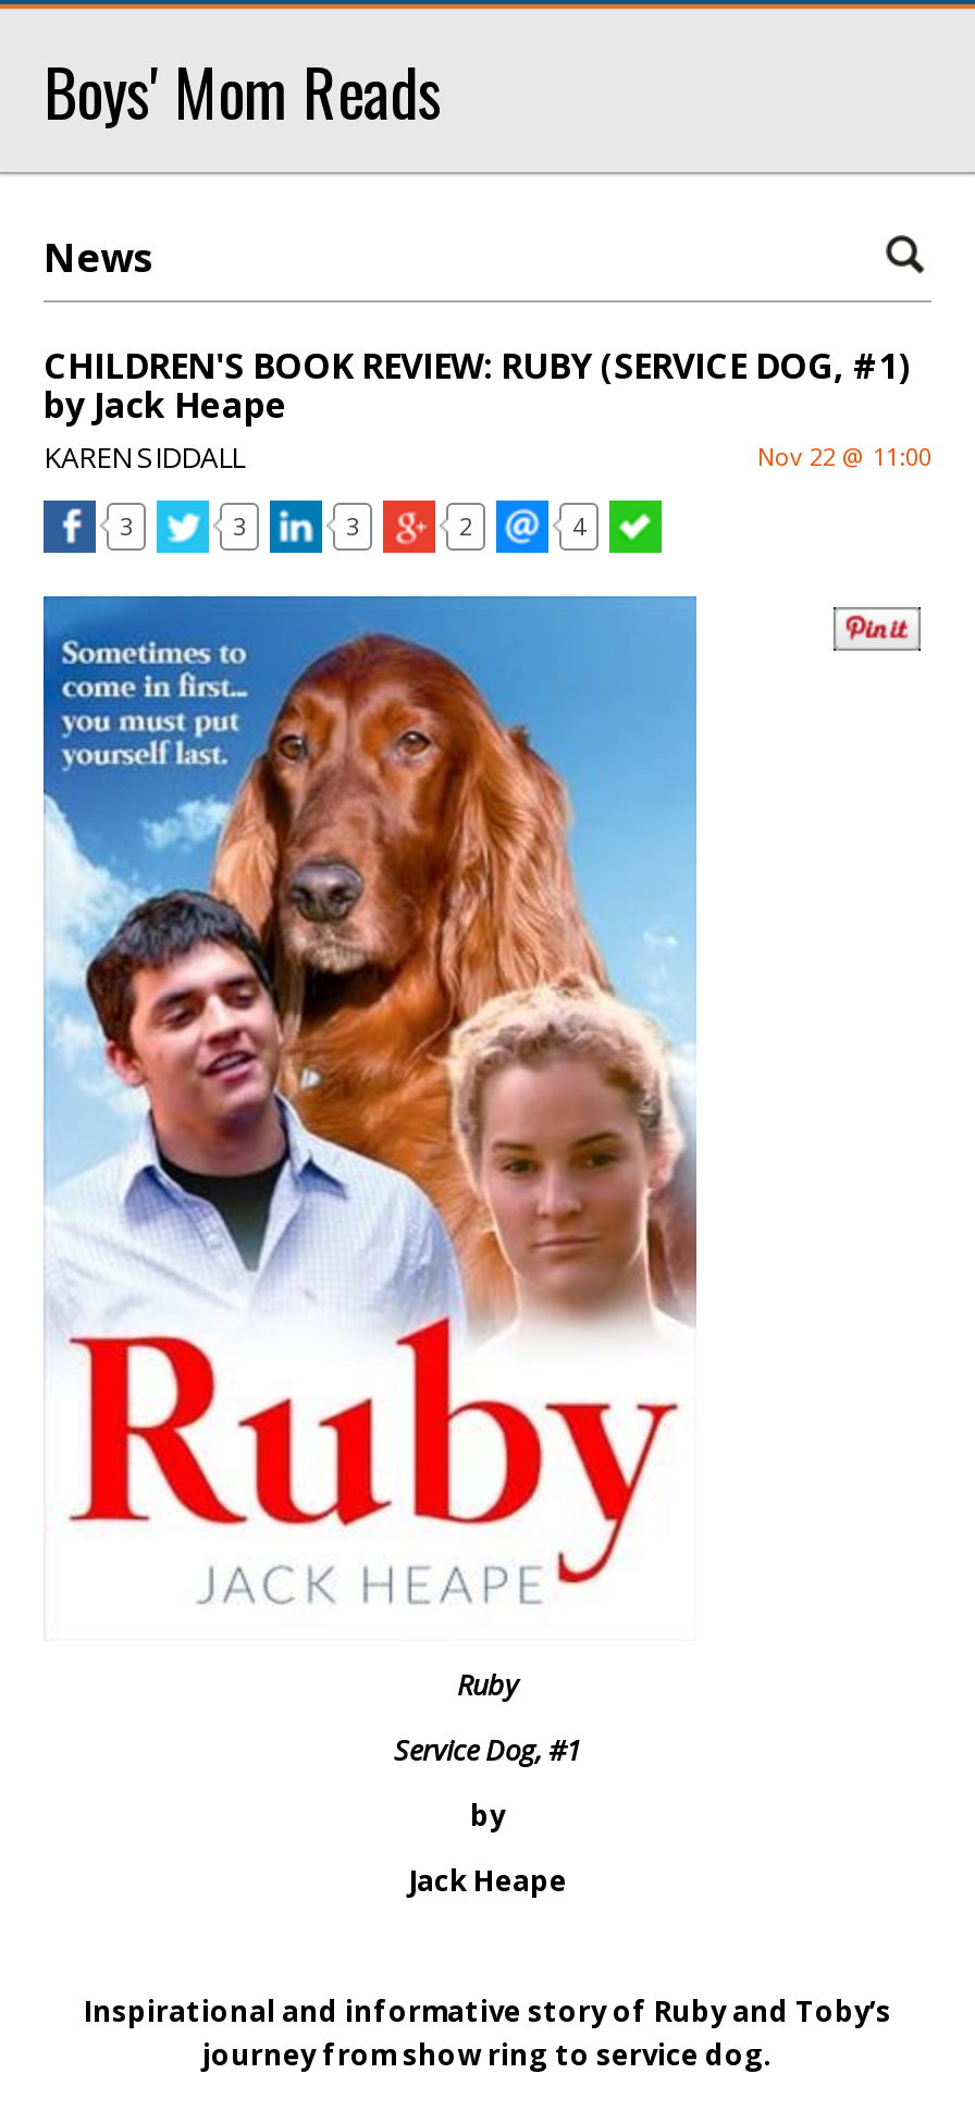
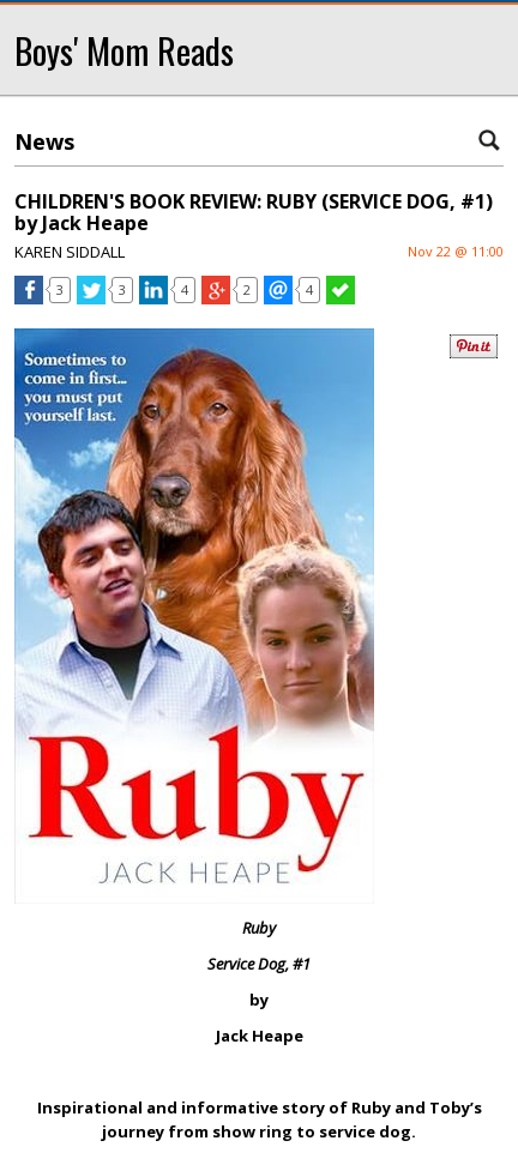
[346,508,359,541] 3 -> [181,280,188,298] 4

